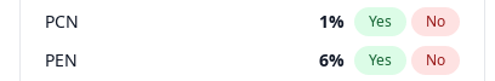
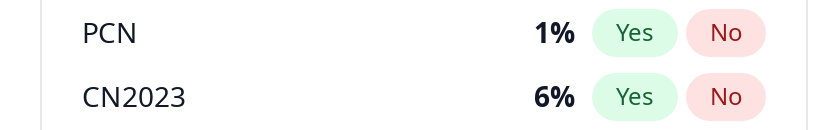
[45,48,78,71] PEN -> [82,77,186,115] CN2023

